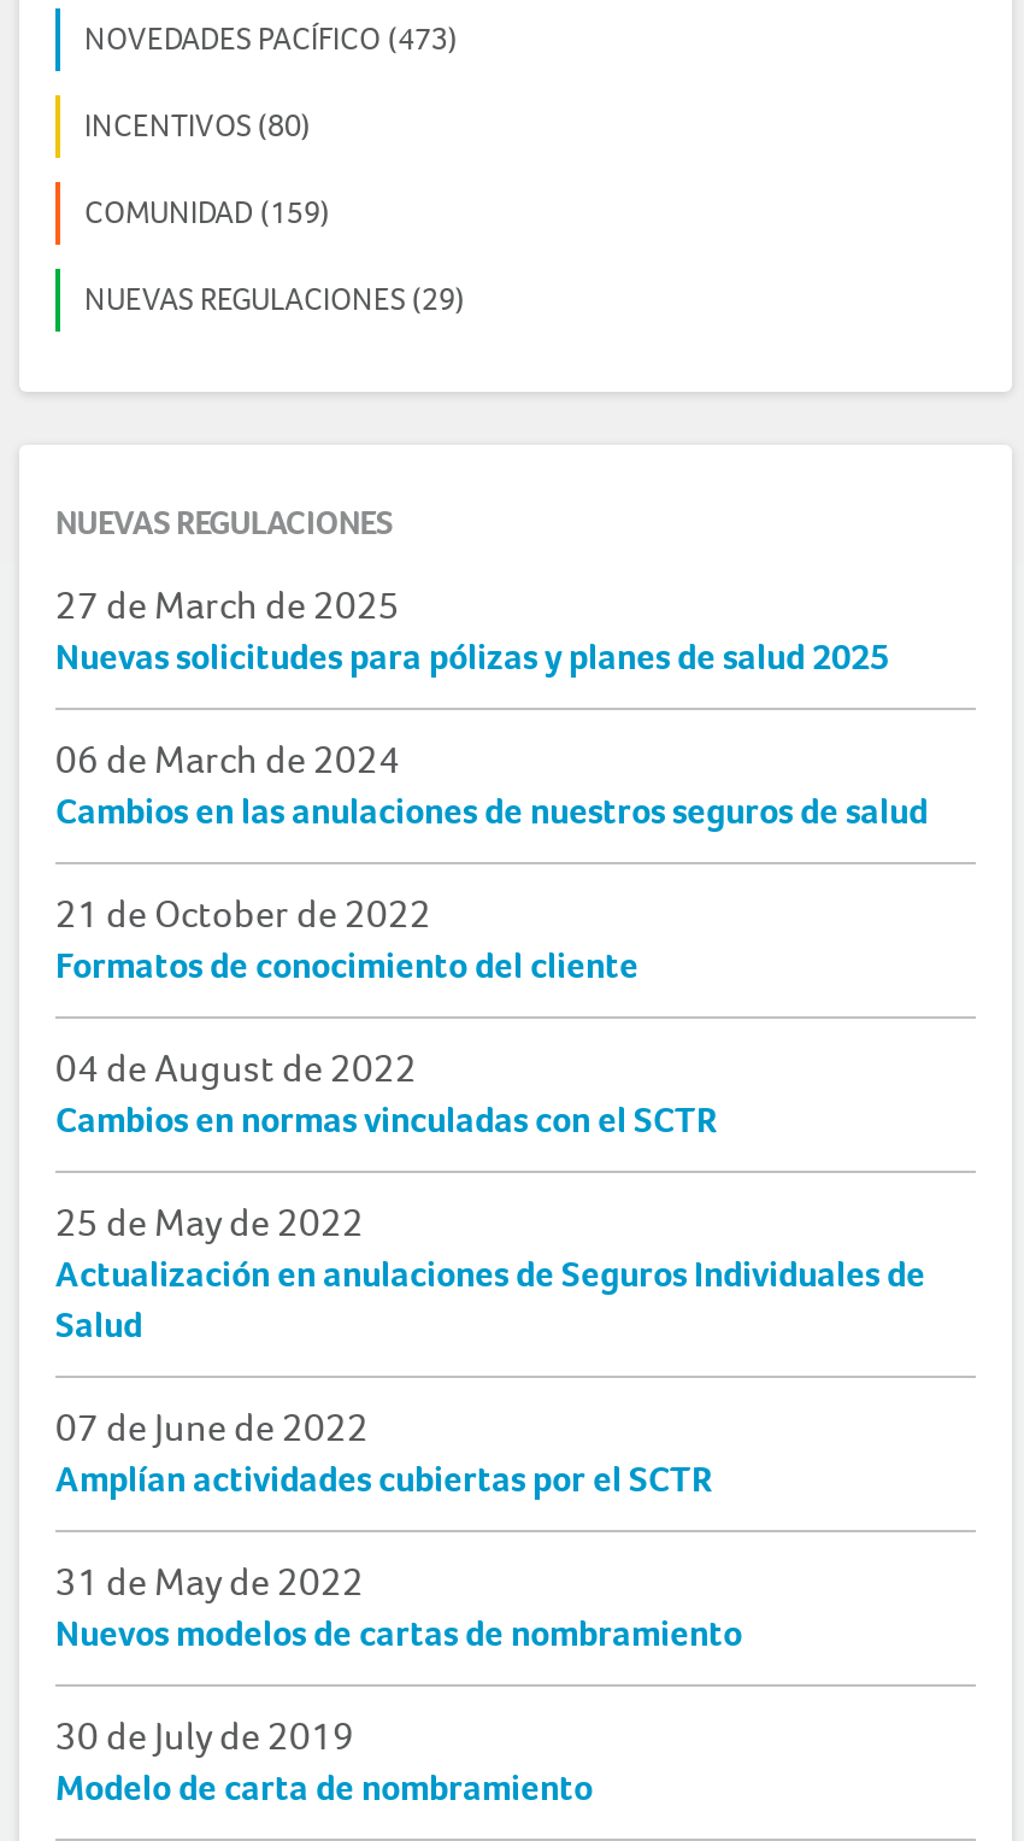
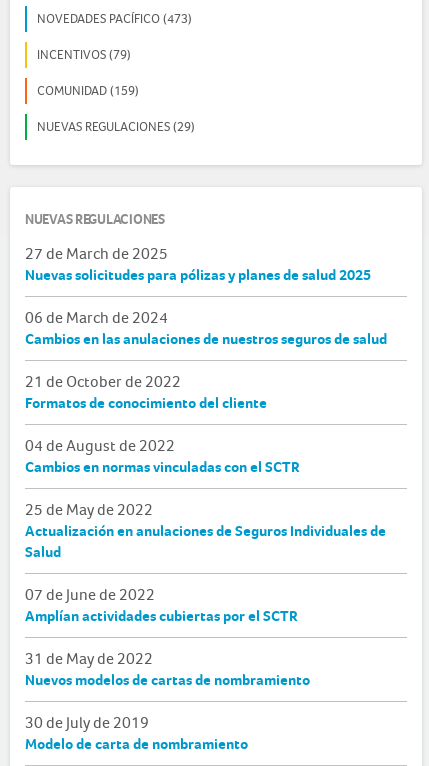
[84,107,311,143] INCENTIVOS (80) -> [37,47,131,62] INCENTIVOS (79)

